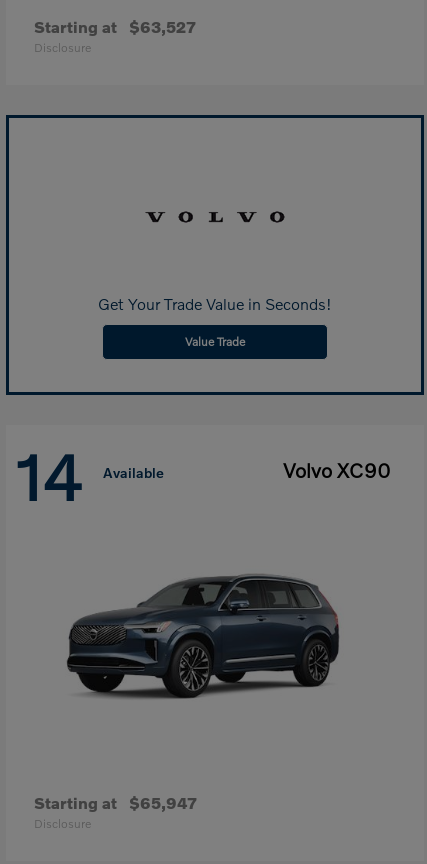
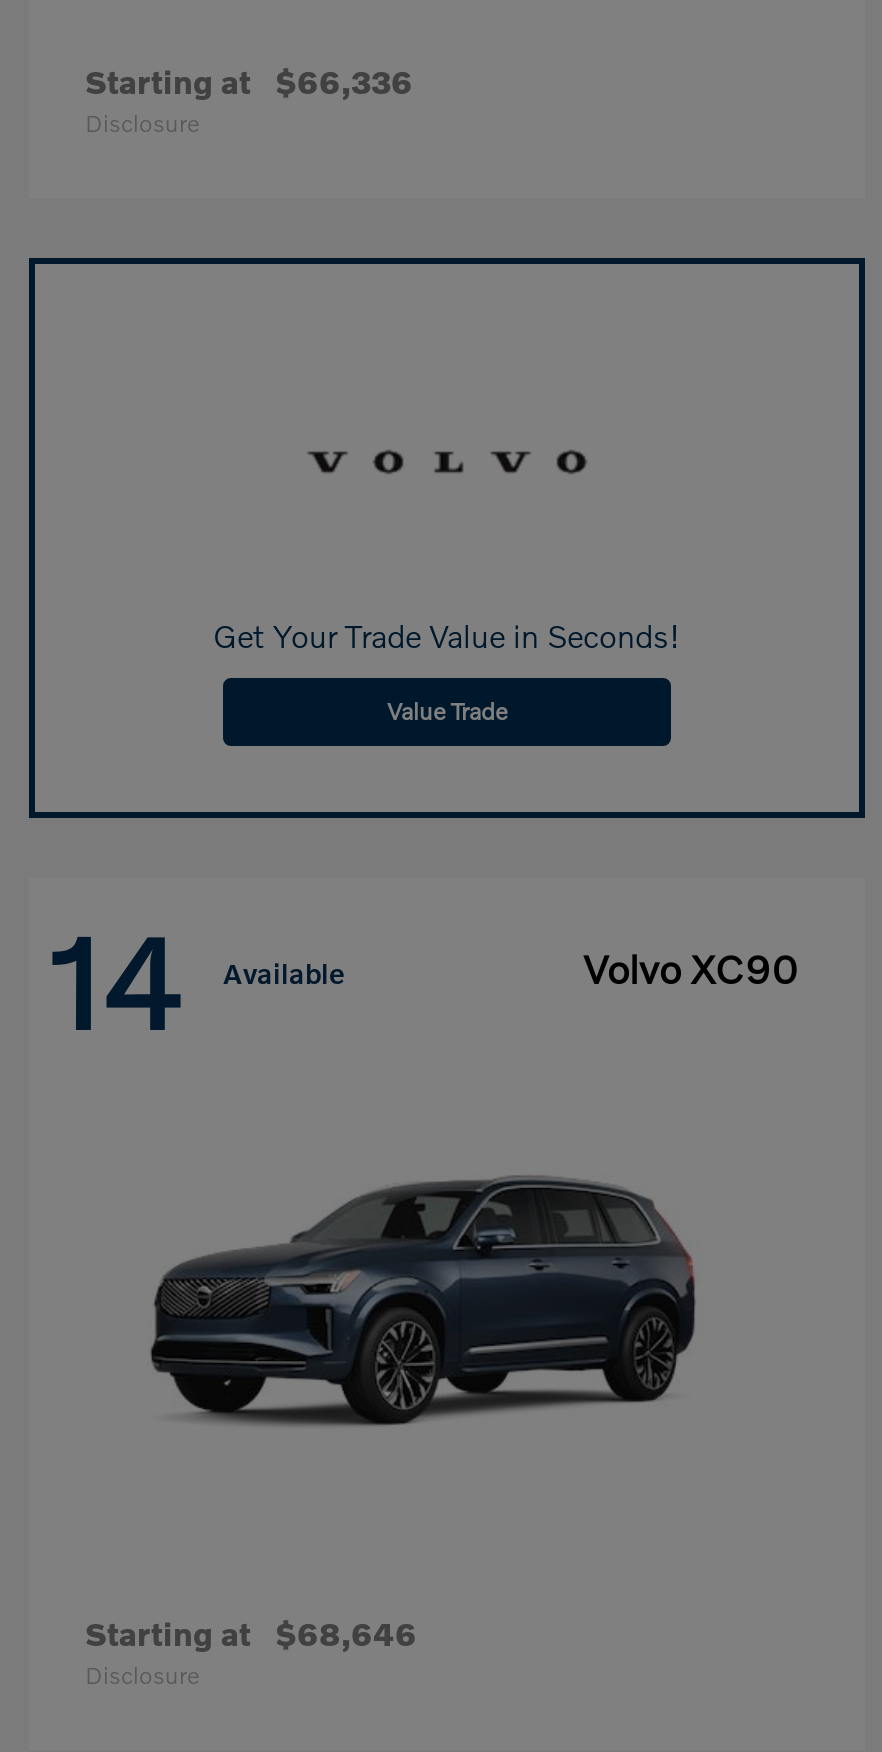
[34,17,196,36] Starting at $63,527 -> [85,62,413,100] Starting at $66,336
[34,793,197,812] Starting at $65,947 -> [85,1614,417,1652] Starting at $68,646

